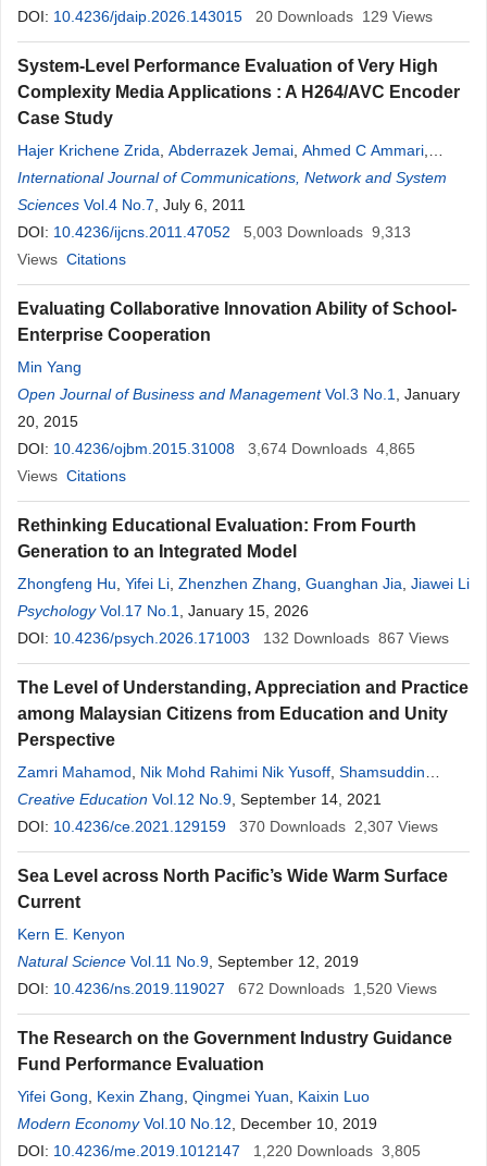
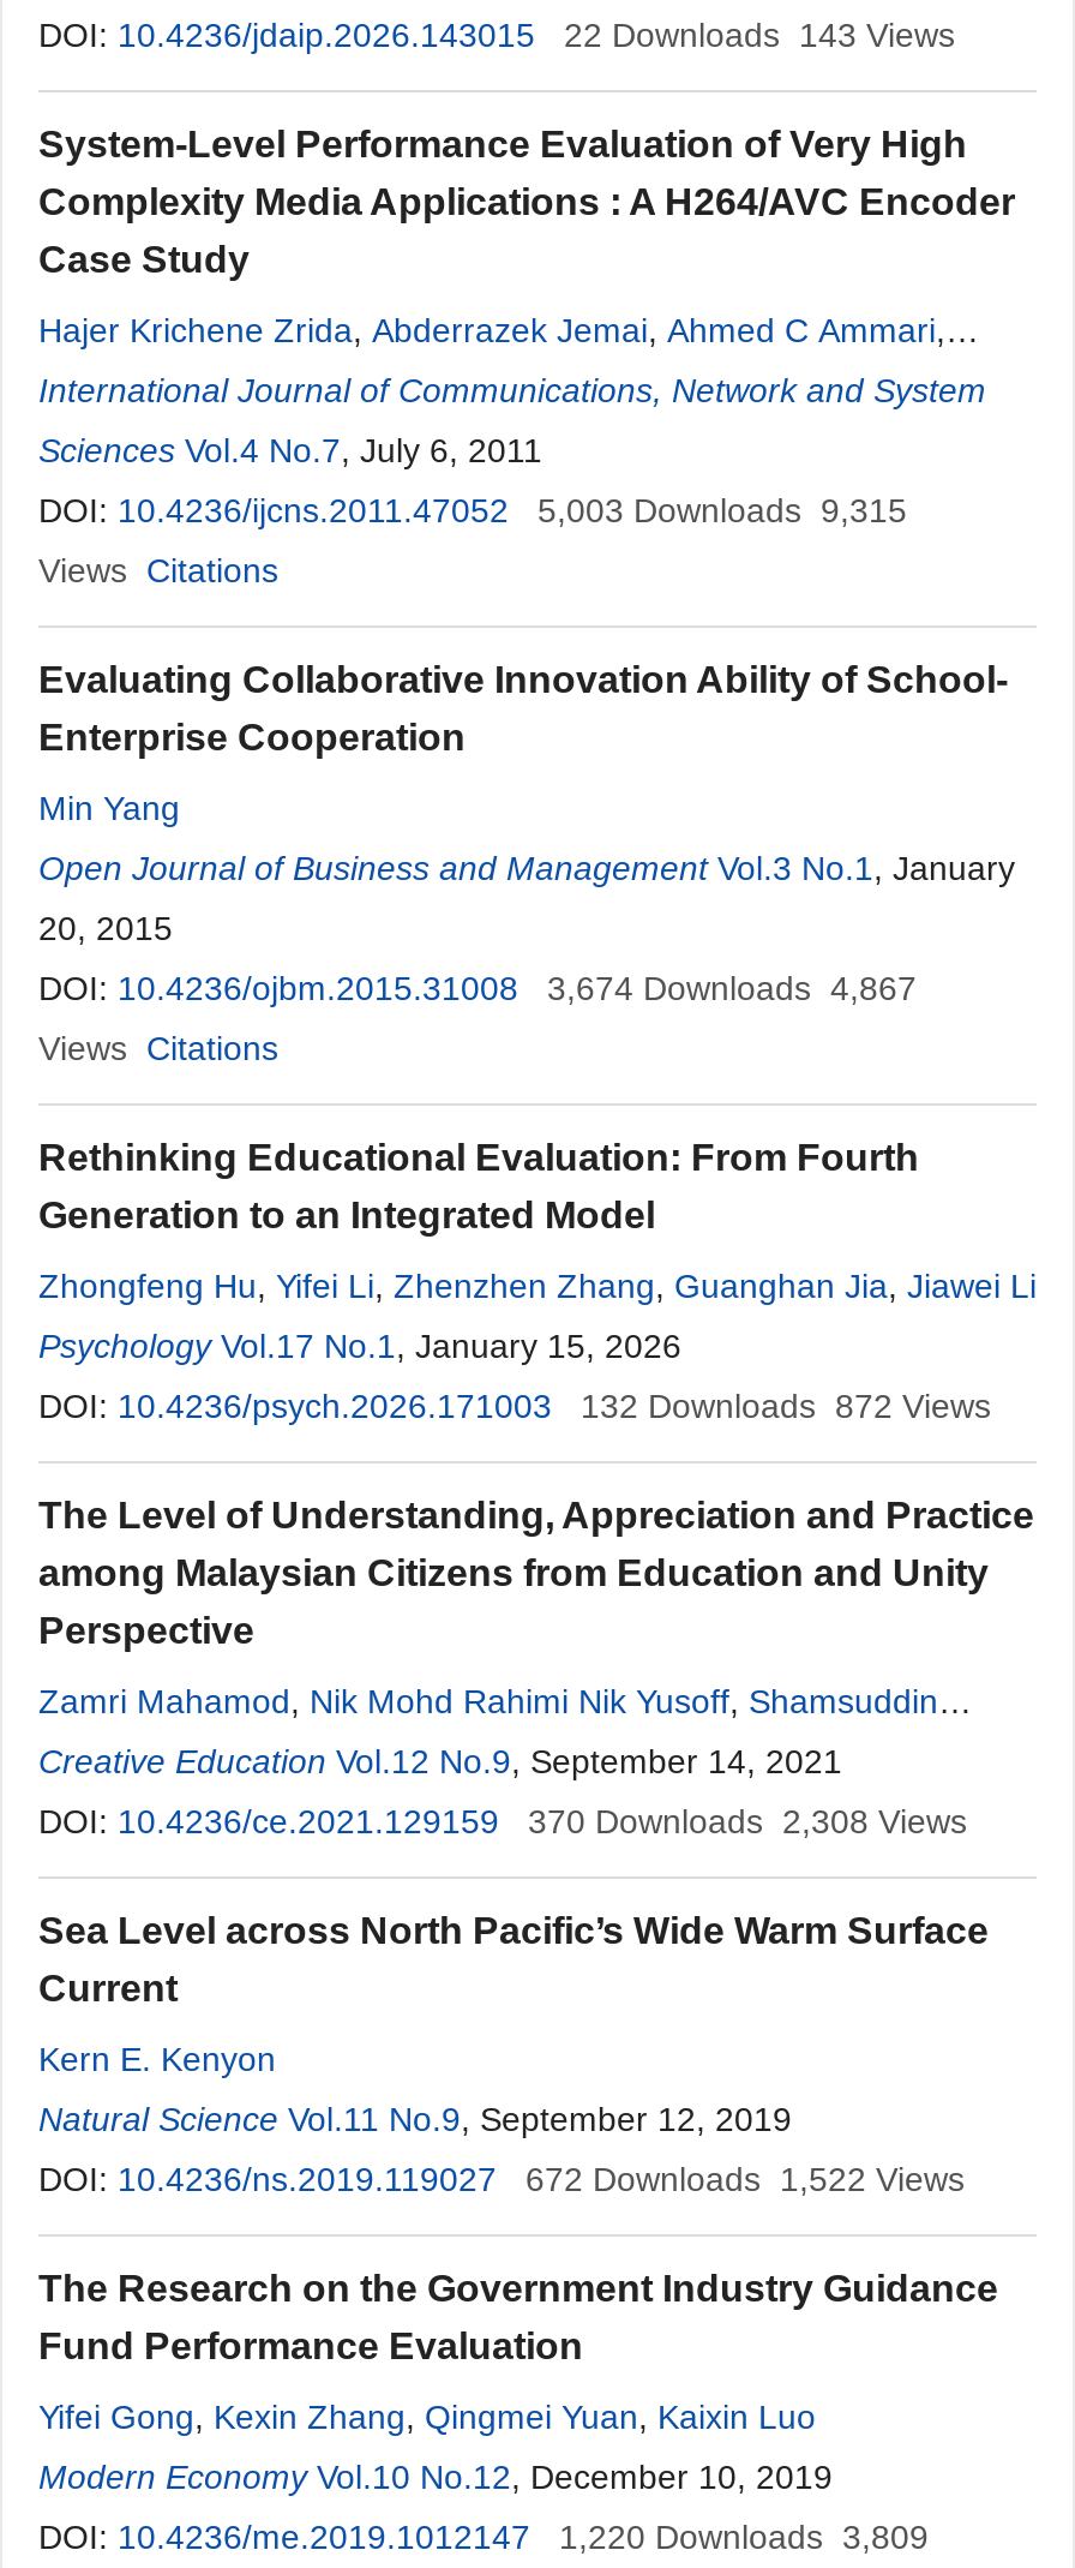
[255,8,433,25] 20 Downloads 129 Views -> [564,16,955,54] 22 Downloads 143 Views
[17,223,411,241] DOI: 10.4236/ijcns.2011.47052 5,003 Downloads 9,313 -> [38,491,907,529] DOI: 10.4236/ijcns.2011.47052 5,003 Downloads 9,315
[17,440,415,457] DOI: 10.4236/ojbm.2015.31008 3,674 Downloads 4,865 -> [38,969,917,1007] DOI: 10.4236/ojbm.2015.31008 3,674 Downloads 4,867
[263,629,449,647] 132 Downloads 867 Views -> [581,1387,991,1425] 132 Downloads 872 Views
[239,818,438,835] 370 Downloads 2,307 Views -> [528,1802,967,1840] 370 Downloads 2,308 Views
[238,980,437,997] 672 Downloads 1,520 Views -> [526,2160,965,2198] 672 Downloads 1,522 Views
[17,1142,421,1159] DOI: 10.4236/me.2019.1012147 1,220 Downloads 3,805 -> [38,2518,929,2556] DOI: 10.4236/me.2019.1012147 1,220 Downloads 3,809

